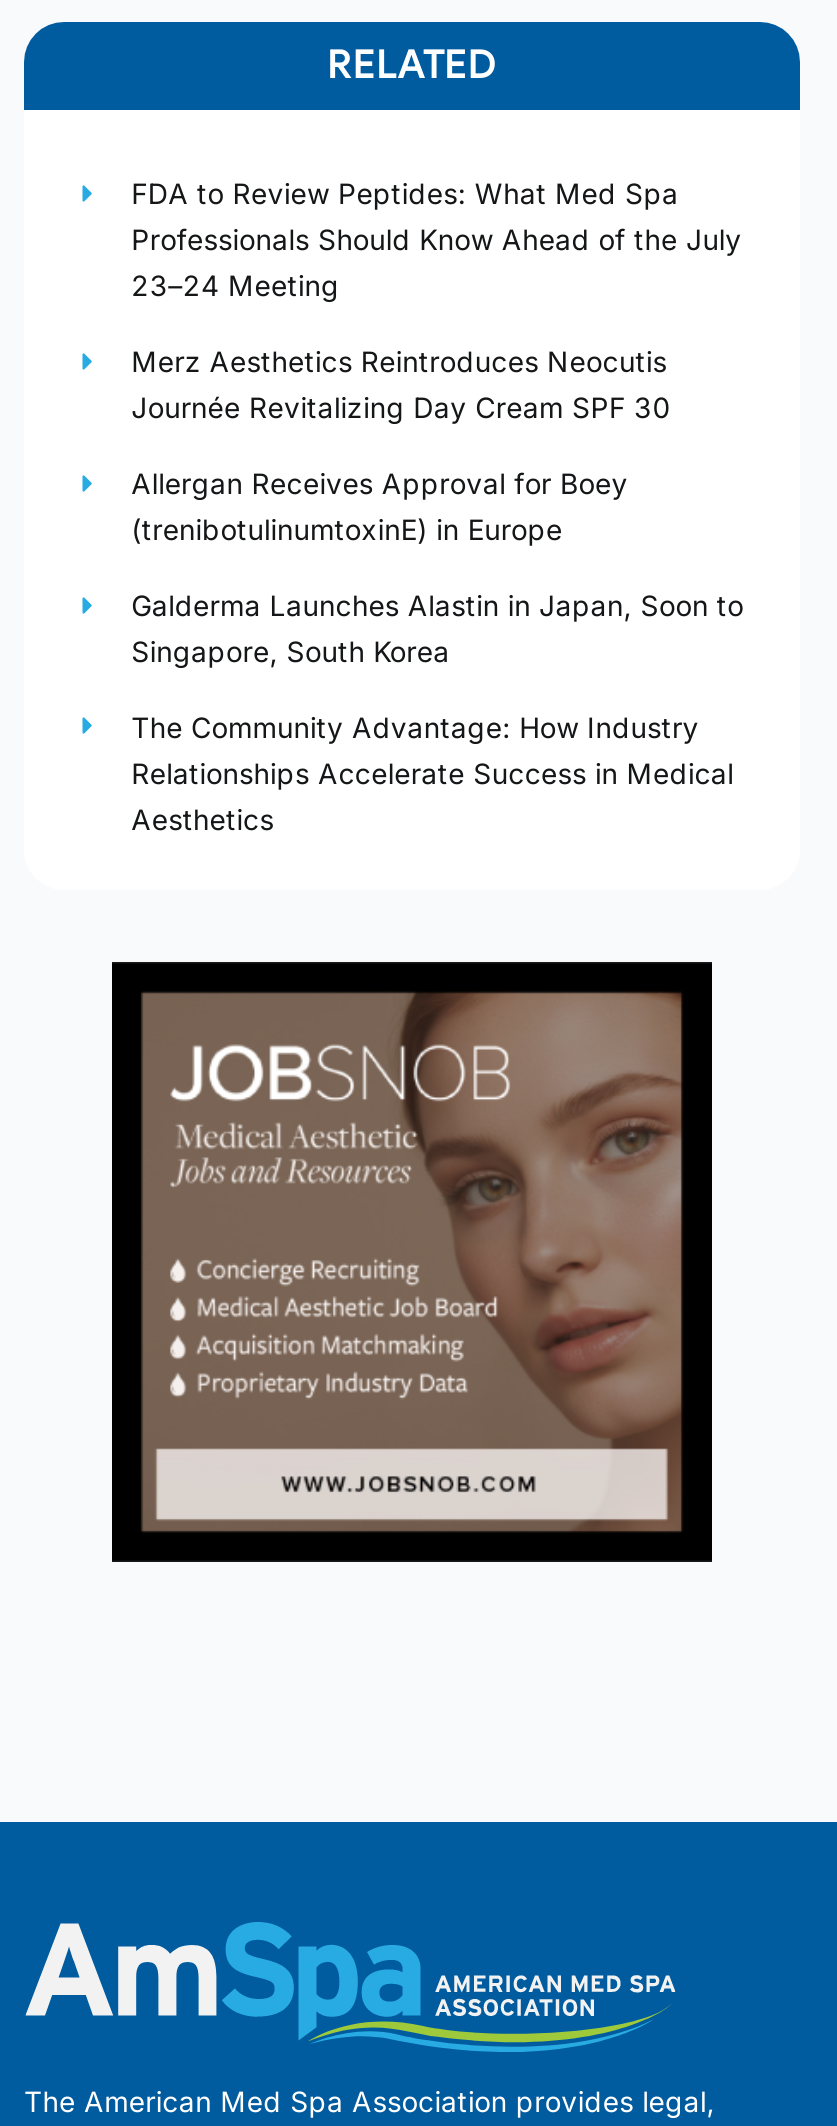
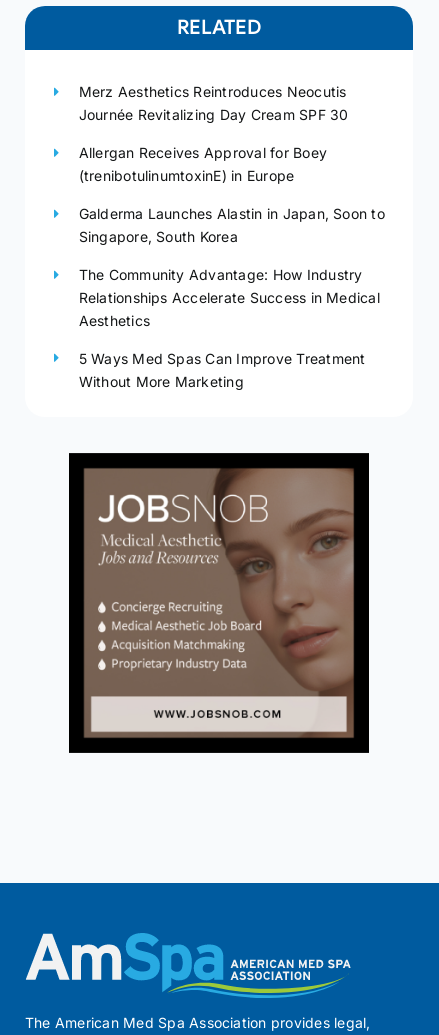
[131,176,742,302] FDA to Review Peptides: What Med Spa | Professionals Should Know Ahead of the July | 23–24 Meeting -> none
moved [131,344,744,835] -> [79,83,385,329]: Merz Aesthetics Reintroduces Neocutis | Journée Revitalizing Day Cream SPF 30 | Allergan Receives Approval for Boey | ... | Relationships Accelerate Success in Medical | Aesthetics
none -> [79,350,365,390] 5 Ways Med Spas Can Improve Treatment | Without More Marketing

